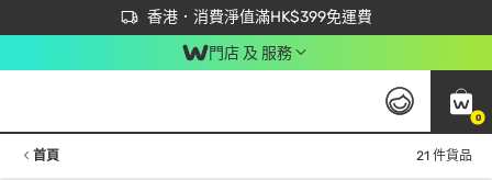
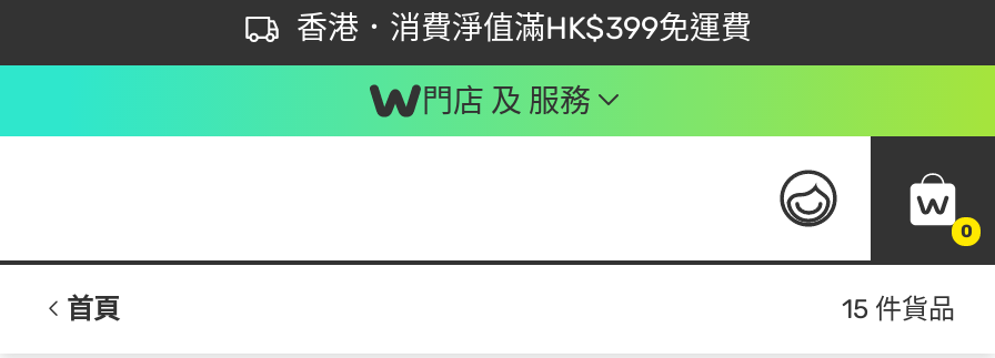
[416,148,472,163] 21 件貨品 -> [842,293,955,324] 15 件貨品

